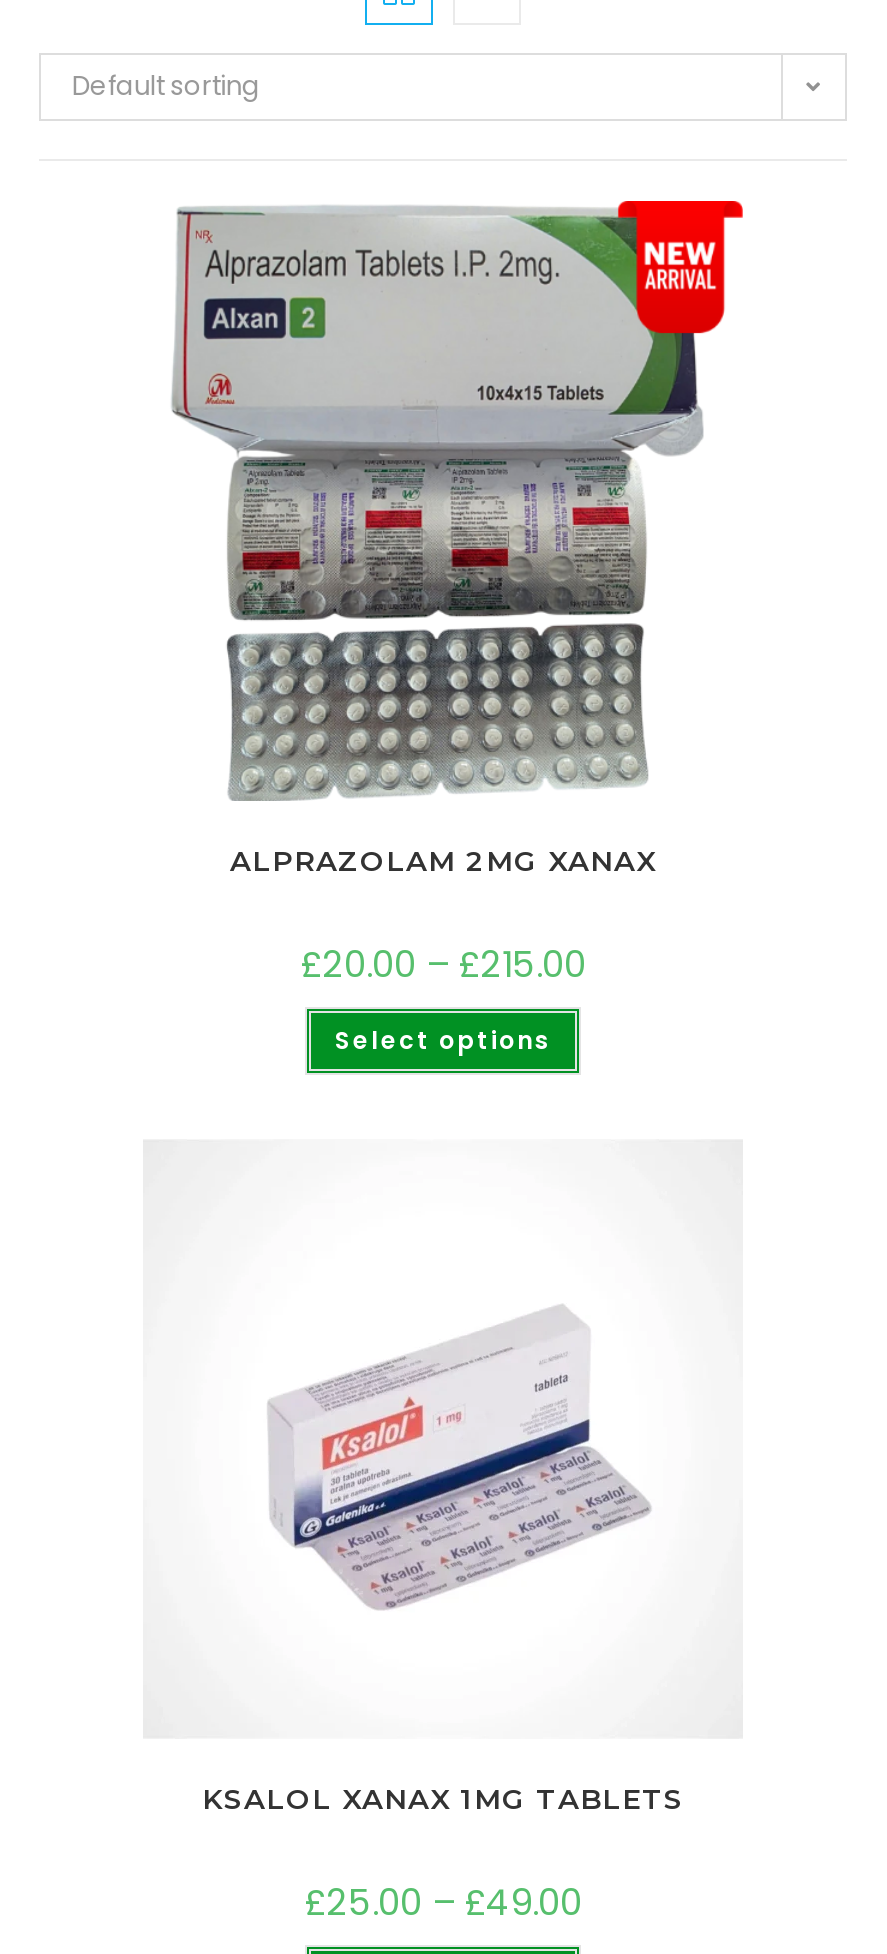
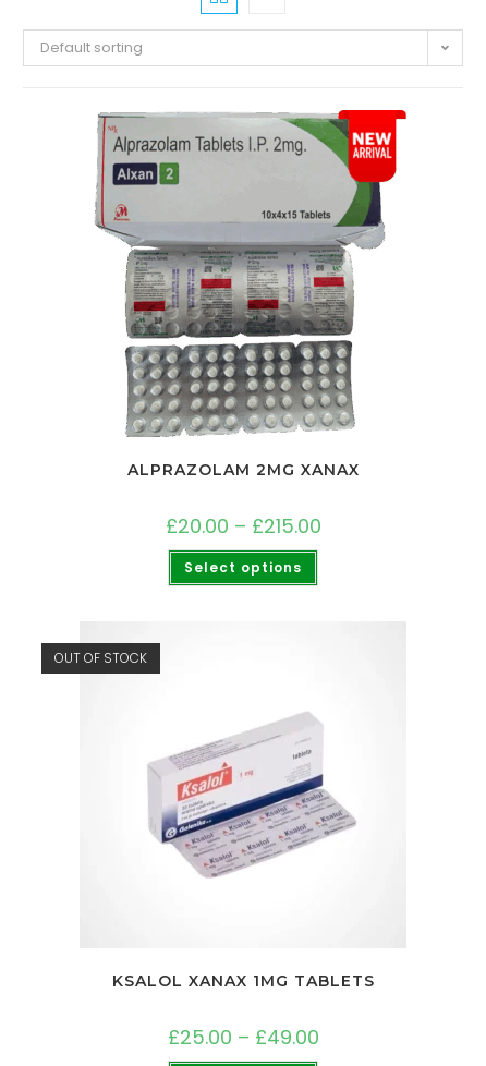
none -> [54,649,147,668] OUT OF STOCK

